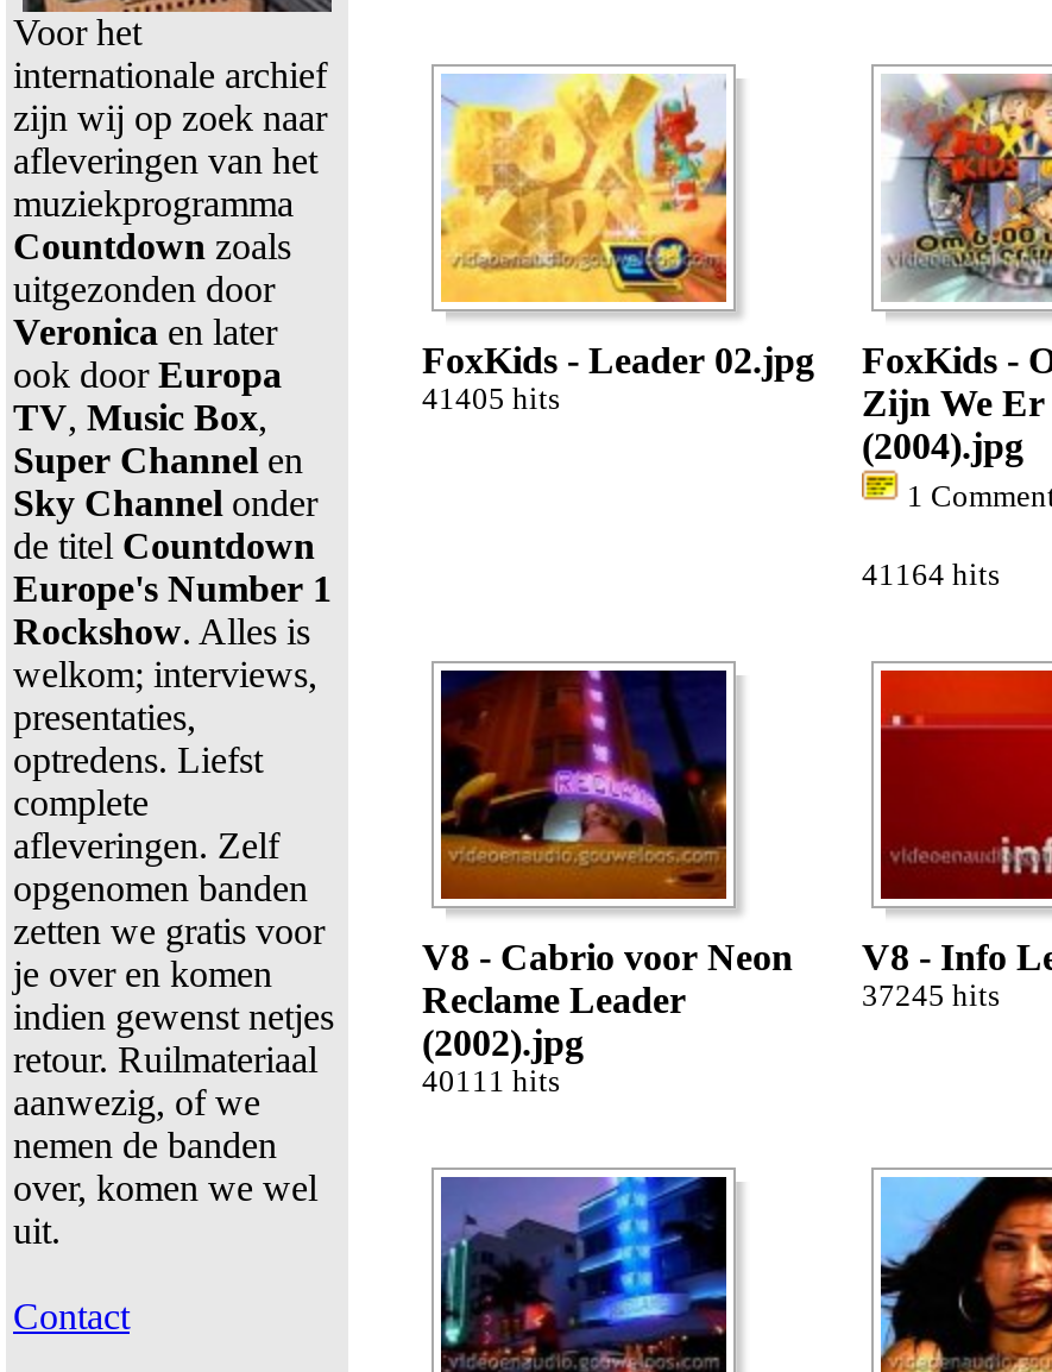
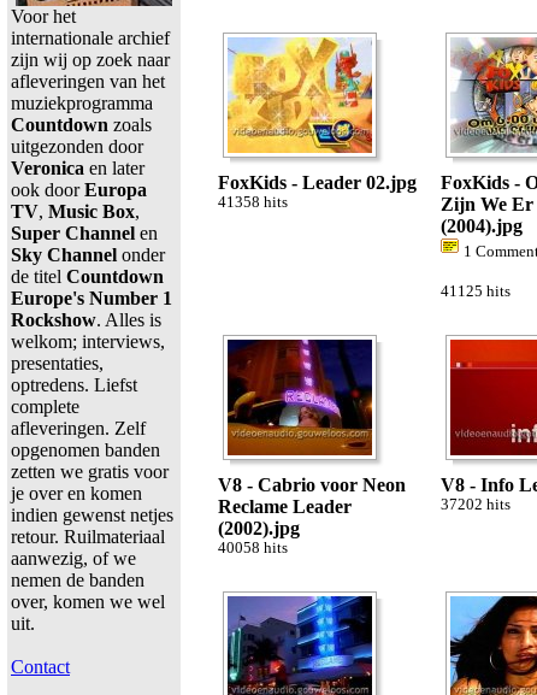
[422,383,560,416] 41405 hits -> [218,194,288,211] 41358 hits
[862,559,1000,592] 41164 hits -> [441,283,511,300] 41125 hits
[862,980,1000,1013] 37245 hits -> [441,496,511,513] 37202 hits
[422,1065,560,1099] 40111 hits -> [218,540,288,556] 40058 hits

